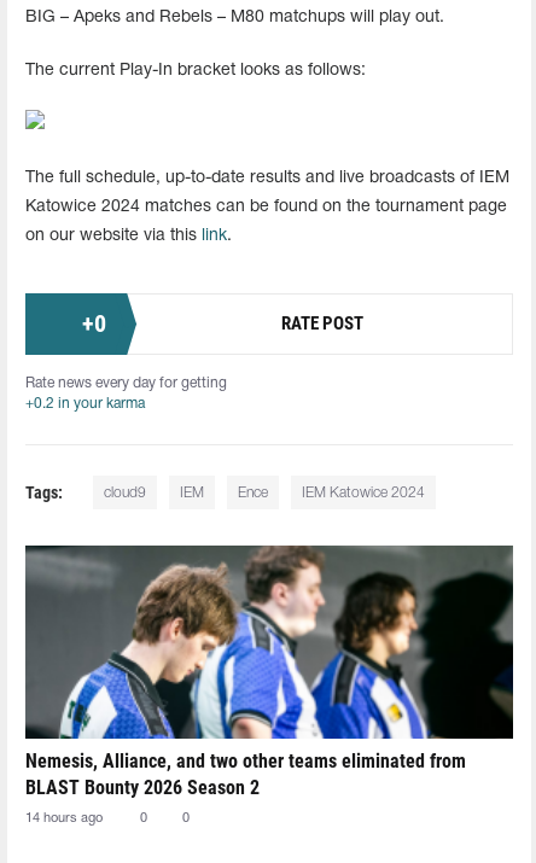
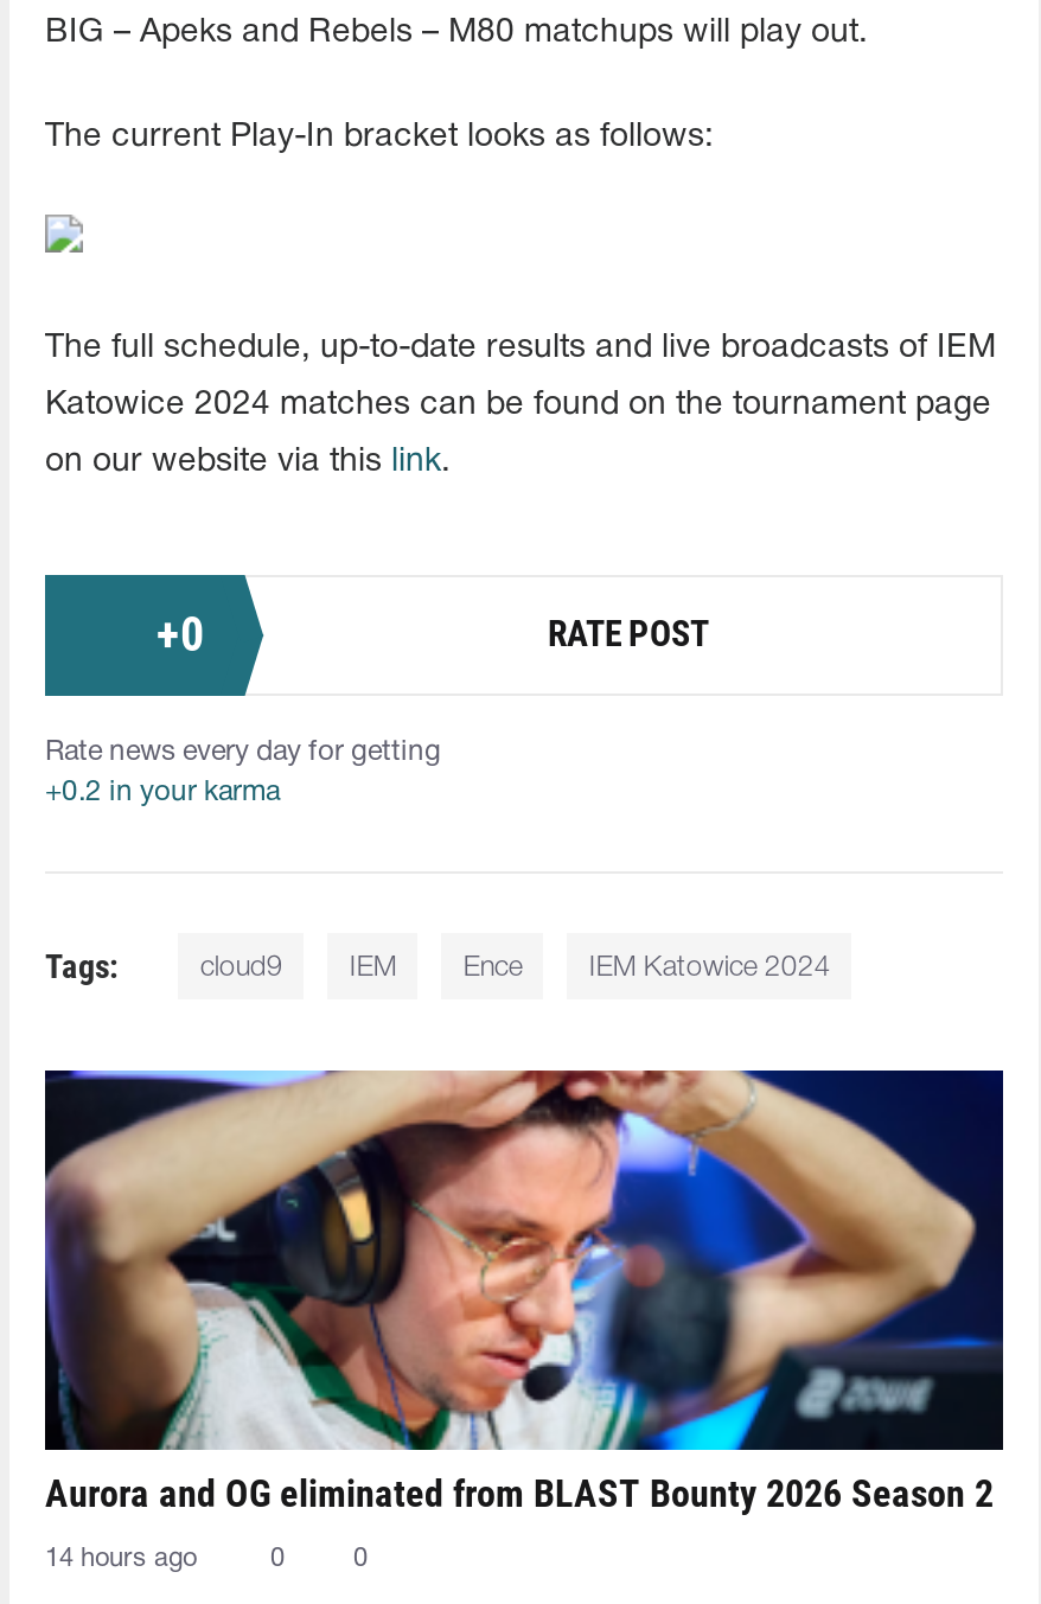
[25,544,514,799] [image] | Nemesis, Alliance, and two other teams eliminated from | BLAST Bounty 2026 Season 2 -> [45,1068,1003,1516] [image] | Aurora and OG eliminated from BLAST Bounty 2026 Season 2

